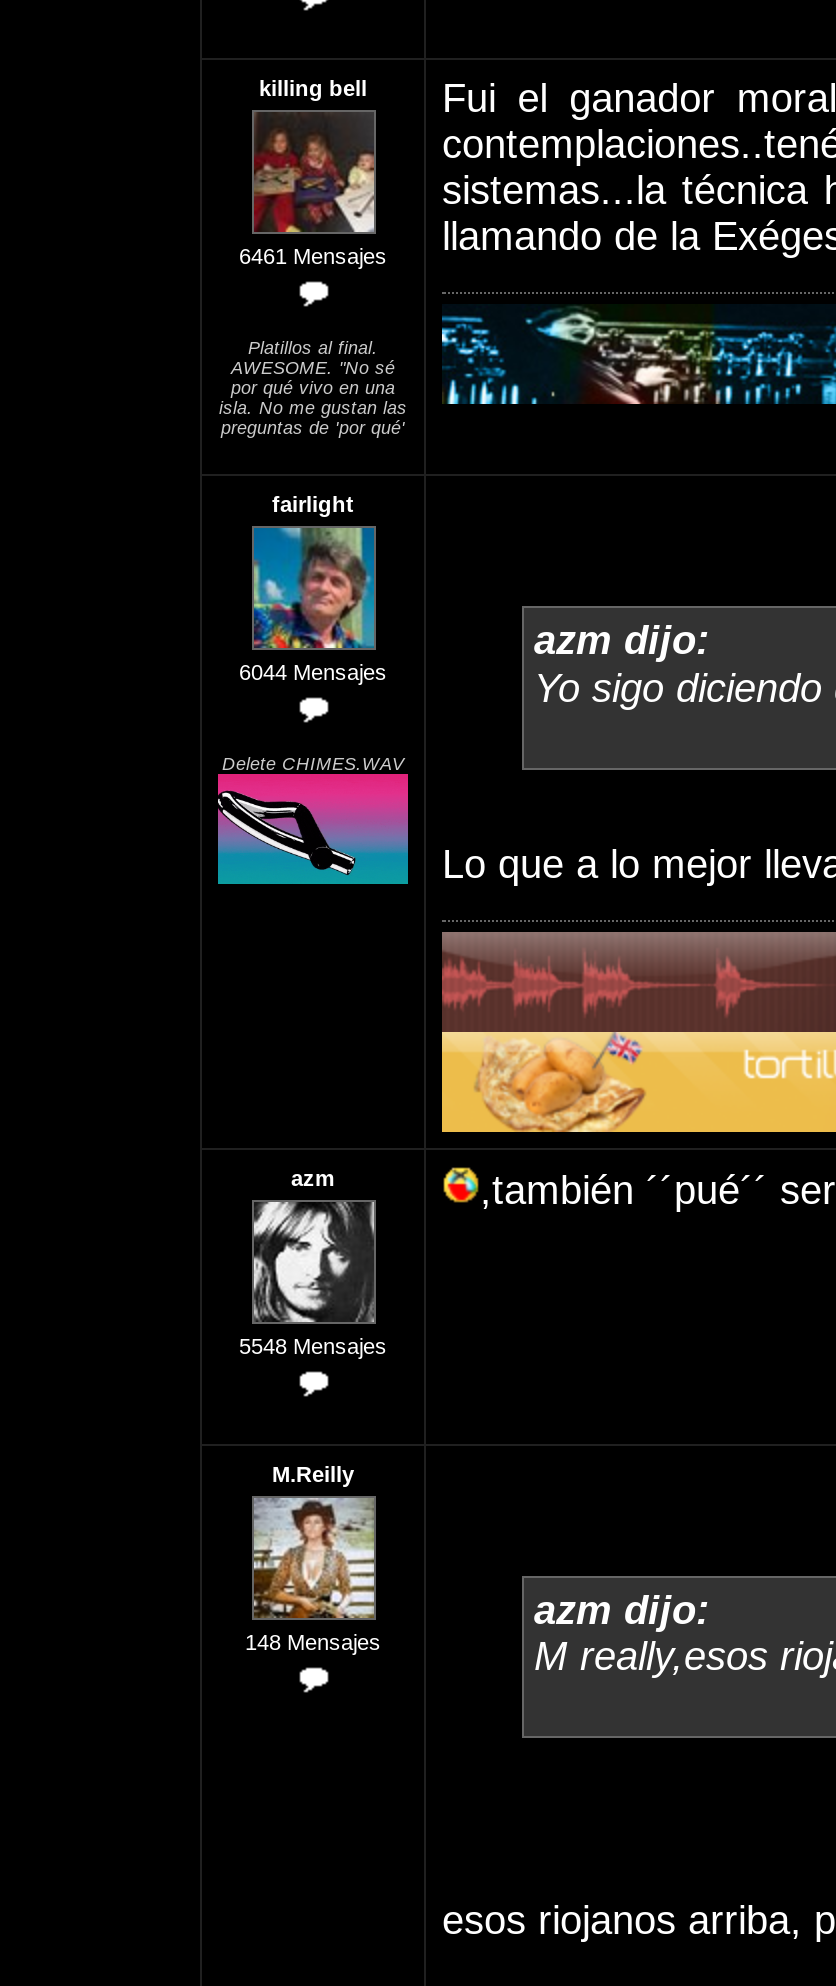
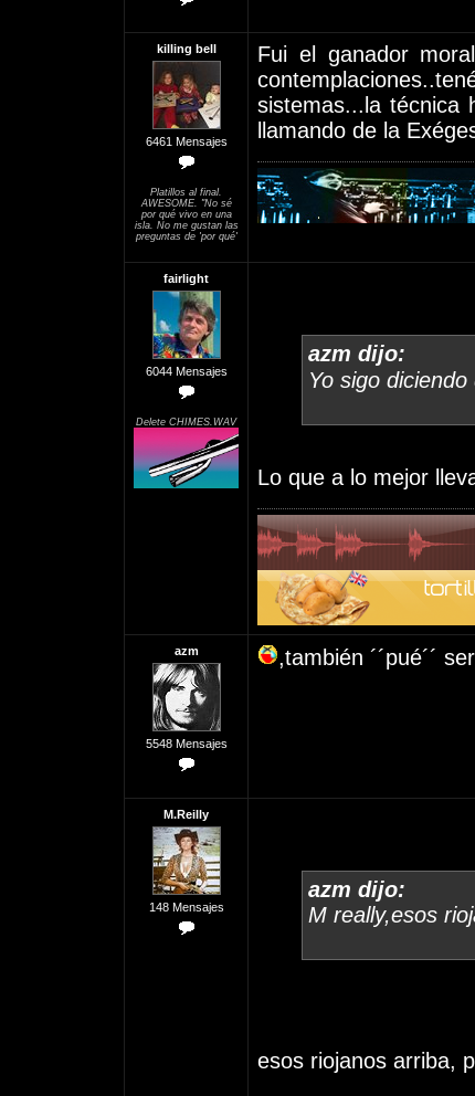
[218,788,410,882] [image] -> [134,433,240,488] [image]

